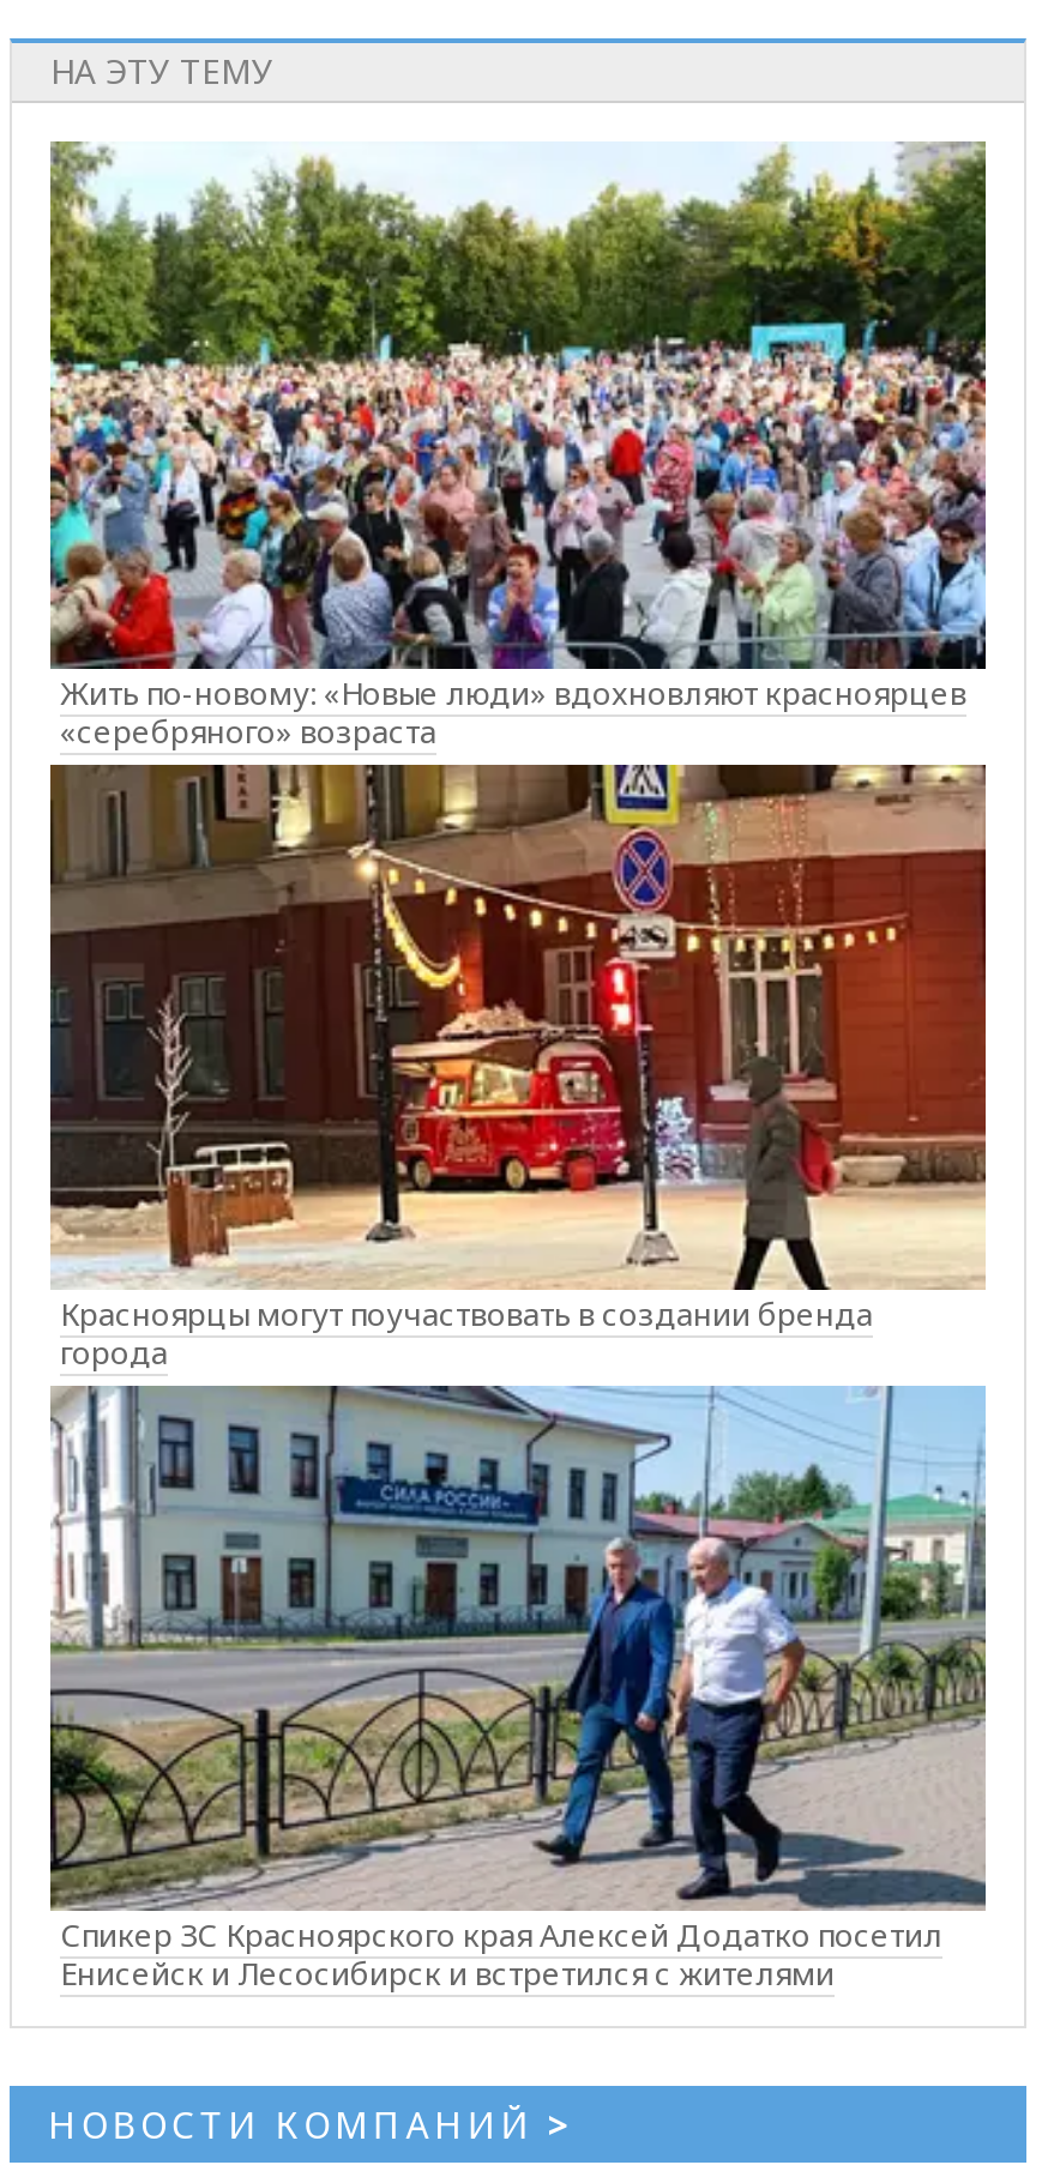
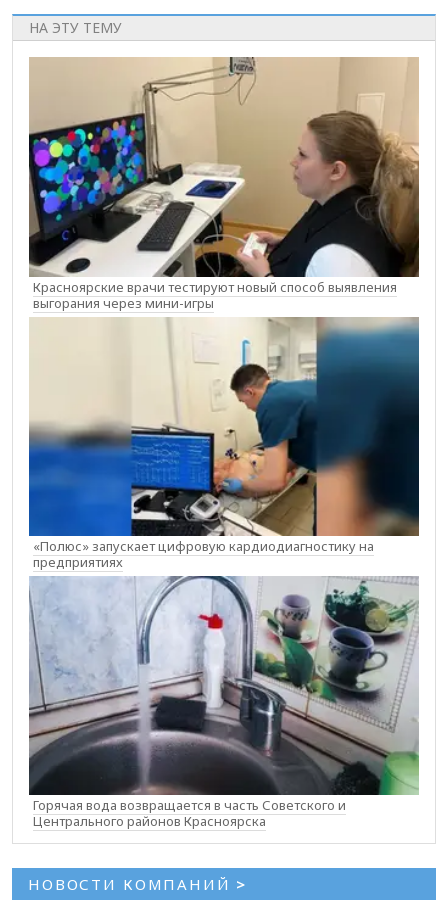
[48,141,988,752] [image] | Жить по-новому: «Новые люди» вдохновляют красноярцев | «серебряного» возраста -> [28,56,420,312] [image] | Красноярские врачи тестируют новый способ выявления | выгорания через мини-игры
[48,762,988,1374] [image] | Красноярцы могут поучаствовать в создании бренда | города -> [28,317,420,571] [image] | «Полюс» запускает цифровую кардиодиагностику на | предприятиях
[50,1383,986,1996] [image] | Спикер ЗС Красноярского края Алексей Додатко посетил | Енисейск и Лесосибирск и встретился с жителями -> [29,576,419,830] [image] | Горячая вода возвращается в часть Советского и | Центрального районов Красноярска

